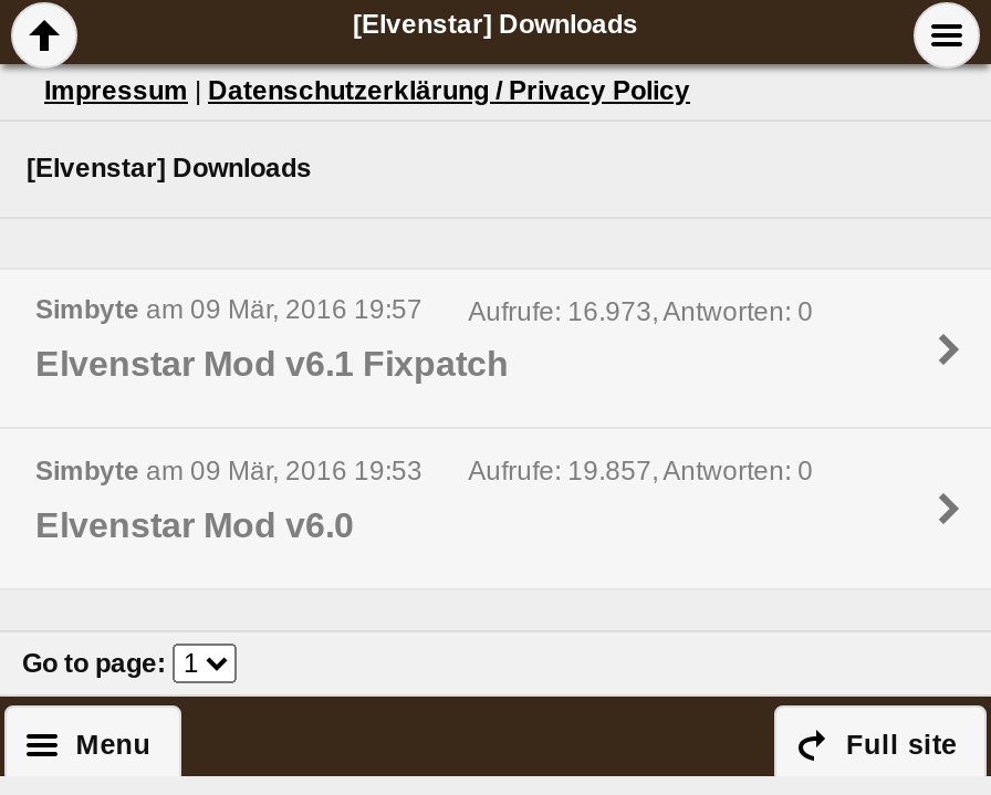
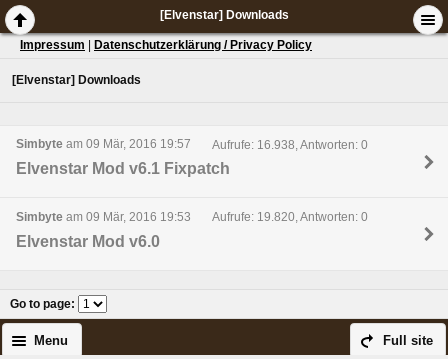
[468,296,813,327] Aufrufe: 16.973, Antworten: 0 -> [212,138,368,152] Aufrufe: 16.938, Antworten: 0
[468,457,813,488] Aufrufe: 19.857, Antworten: 0 -> [212,210,368,224] Aufrufe: 19.820, Antworten: 0

